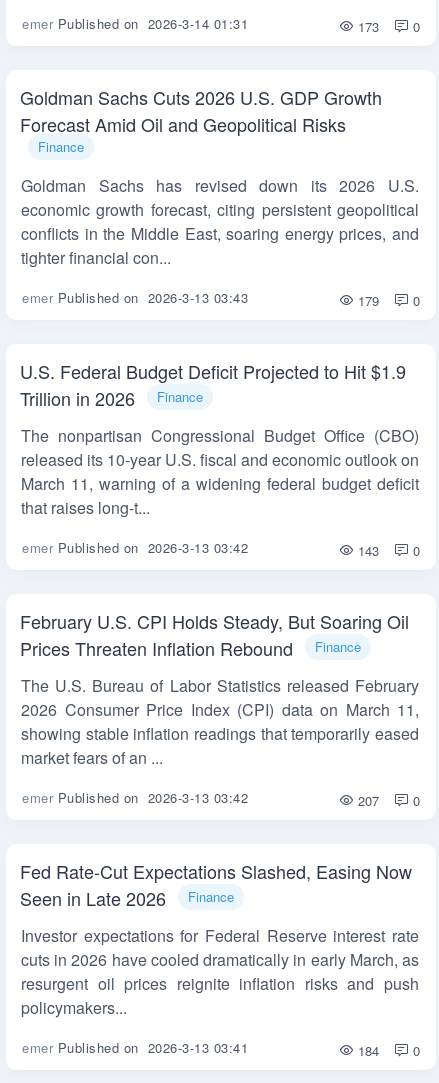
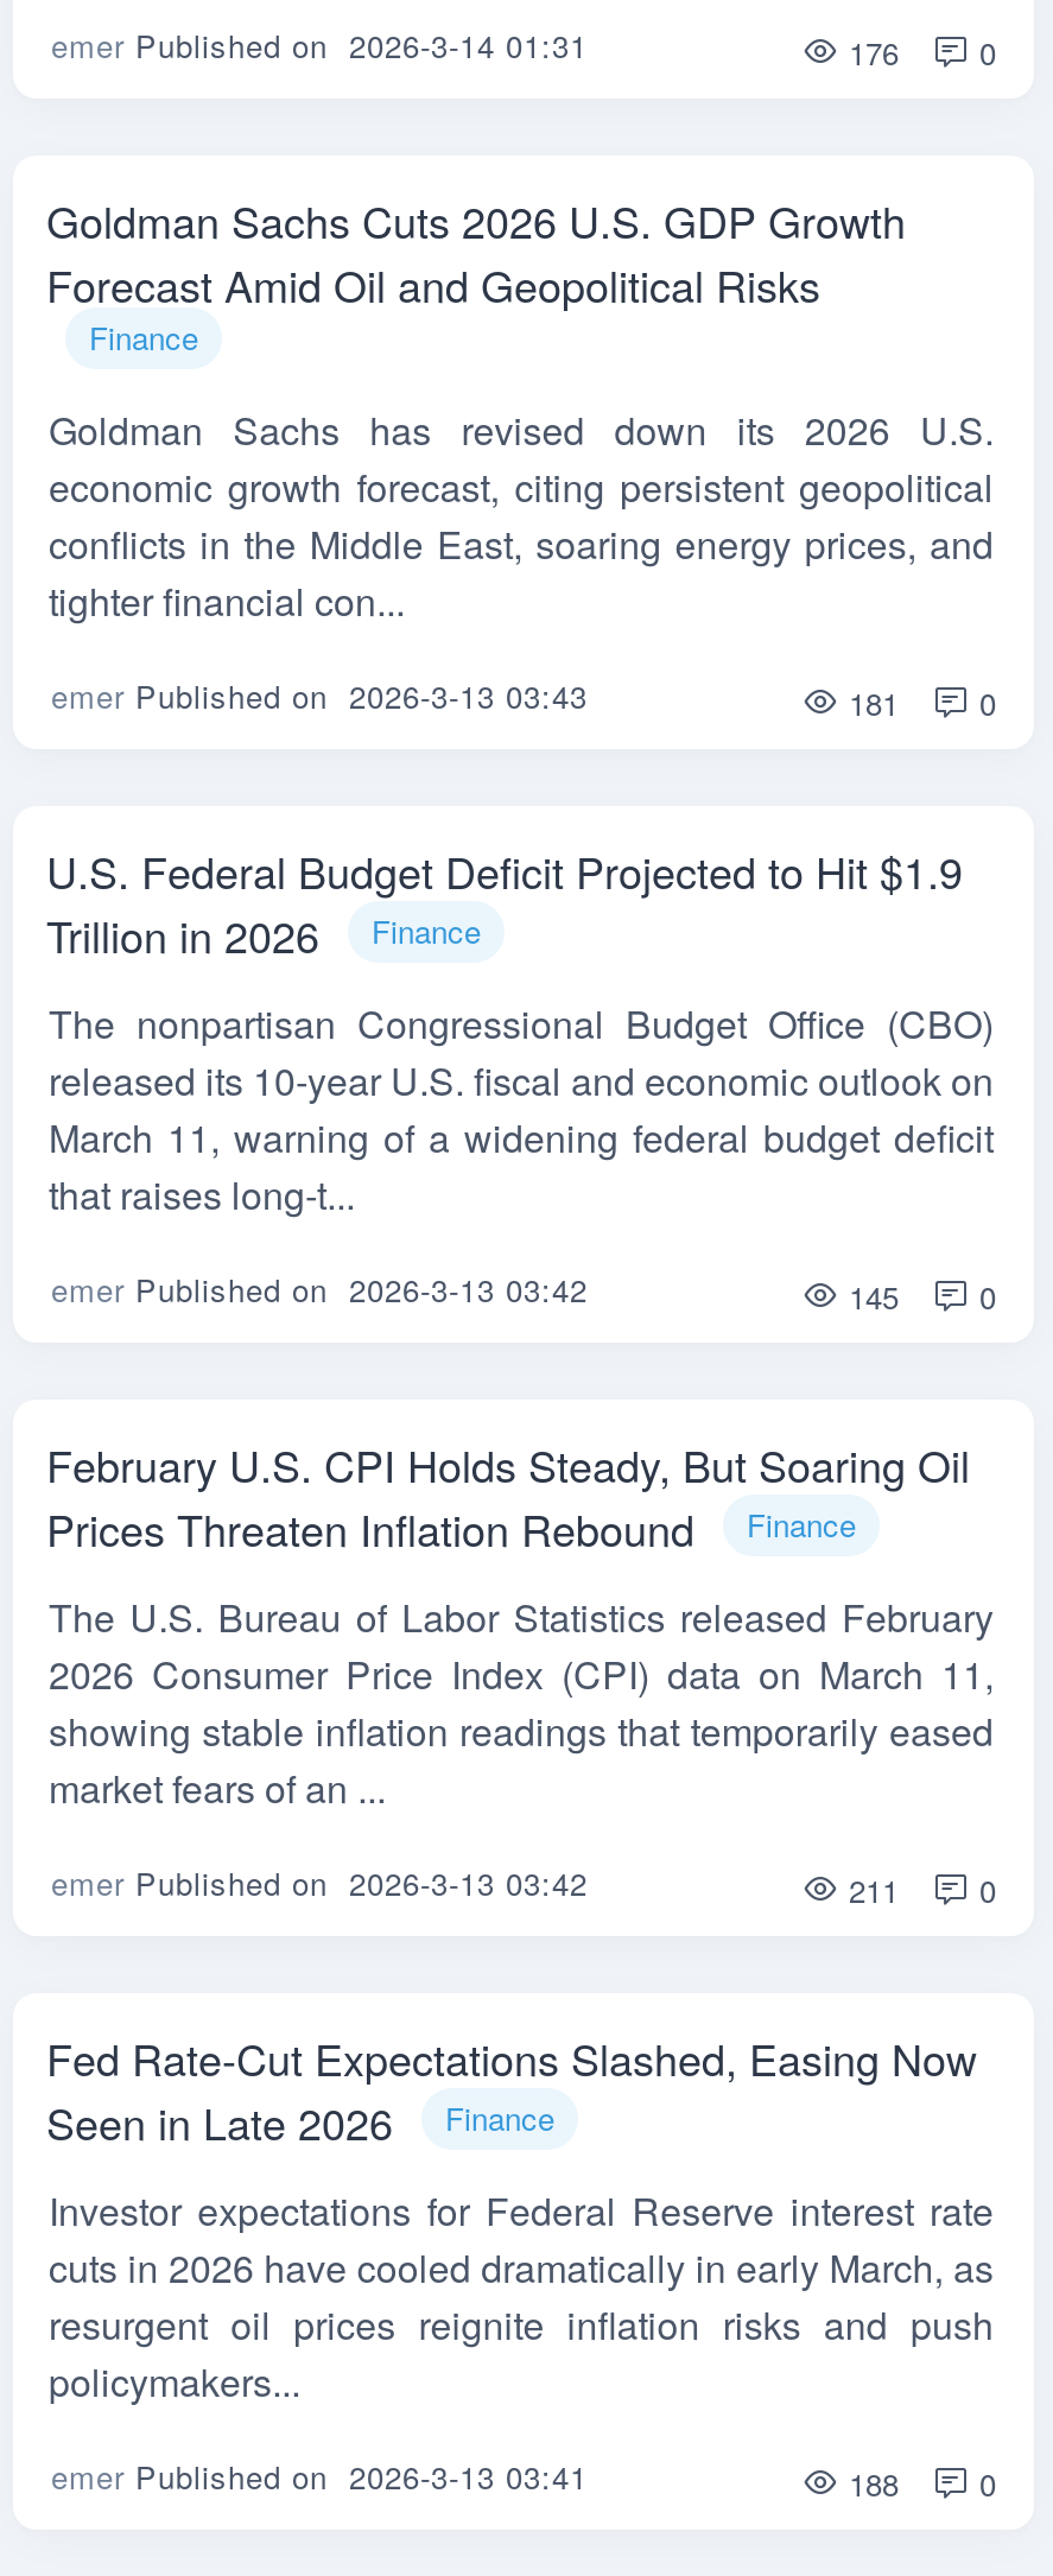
[354,17,379,36] 173 -> [839,29,899,74] 176
[354,291,379,310] 179 -> [839,679,899,724] 181
[354,541,379,560] 143 -> [839,1273,899,1318] 145
[354,791,379,810] 207 -> [839,1866,899,1911] 211
[354,1041,379,1060] 184 -> [839,2460,899,2505] 188

